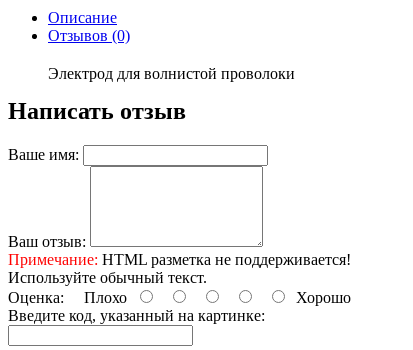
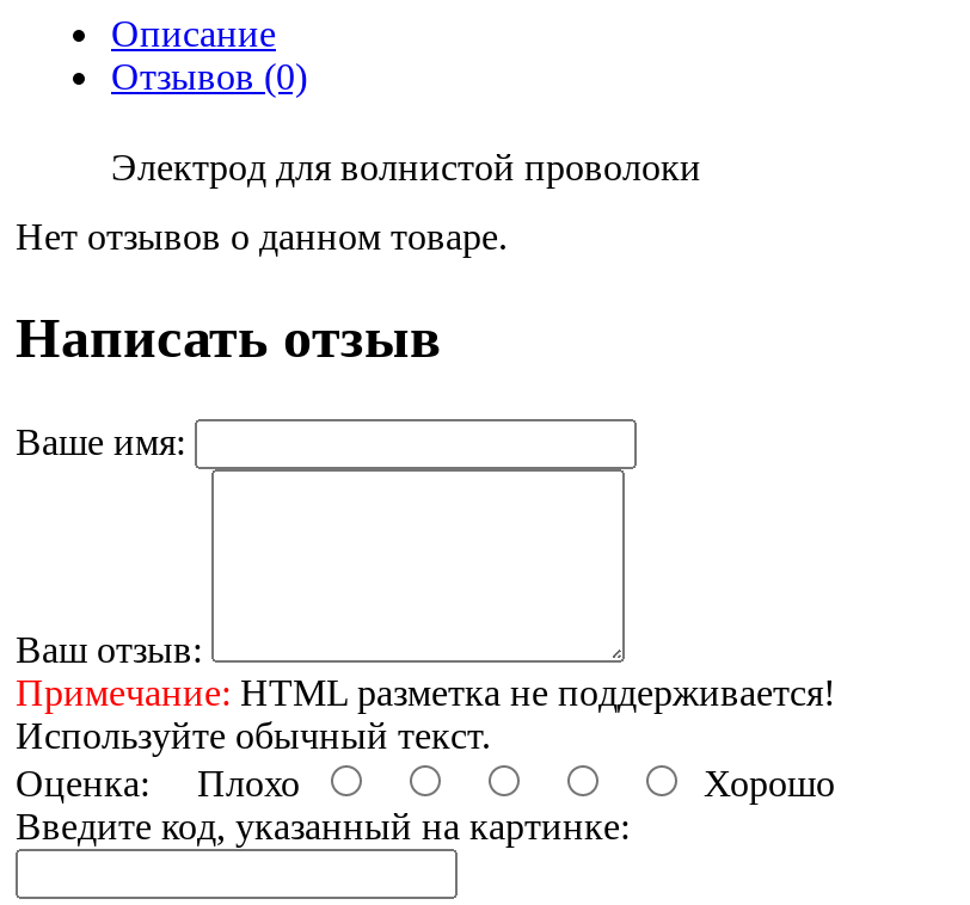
none -> [16,217,508,258] Нет отзывов о данном товаре.

